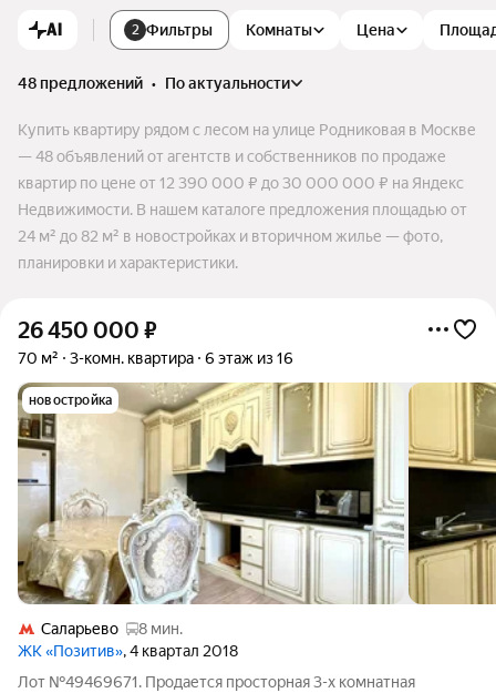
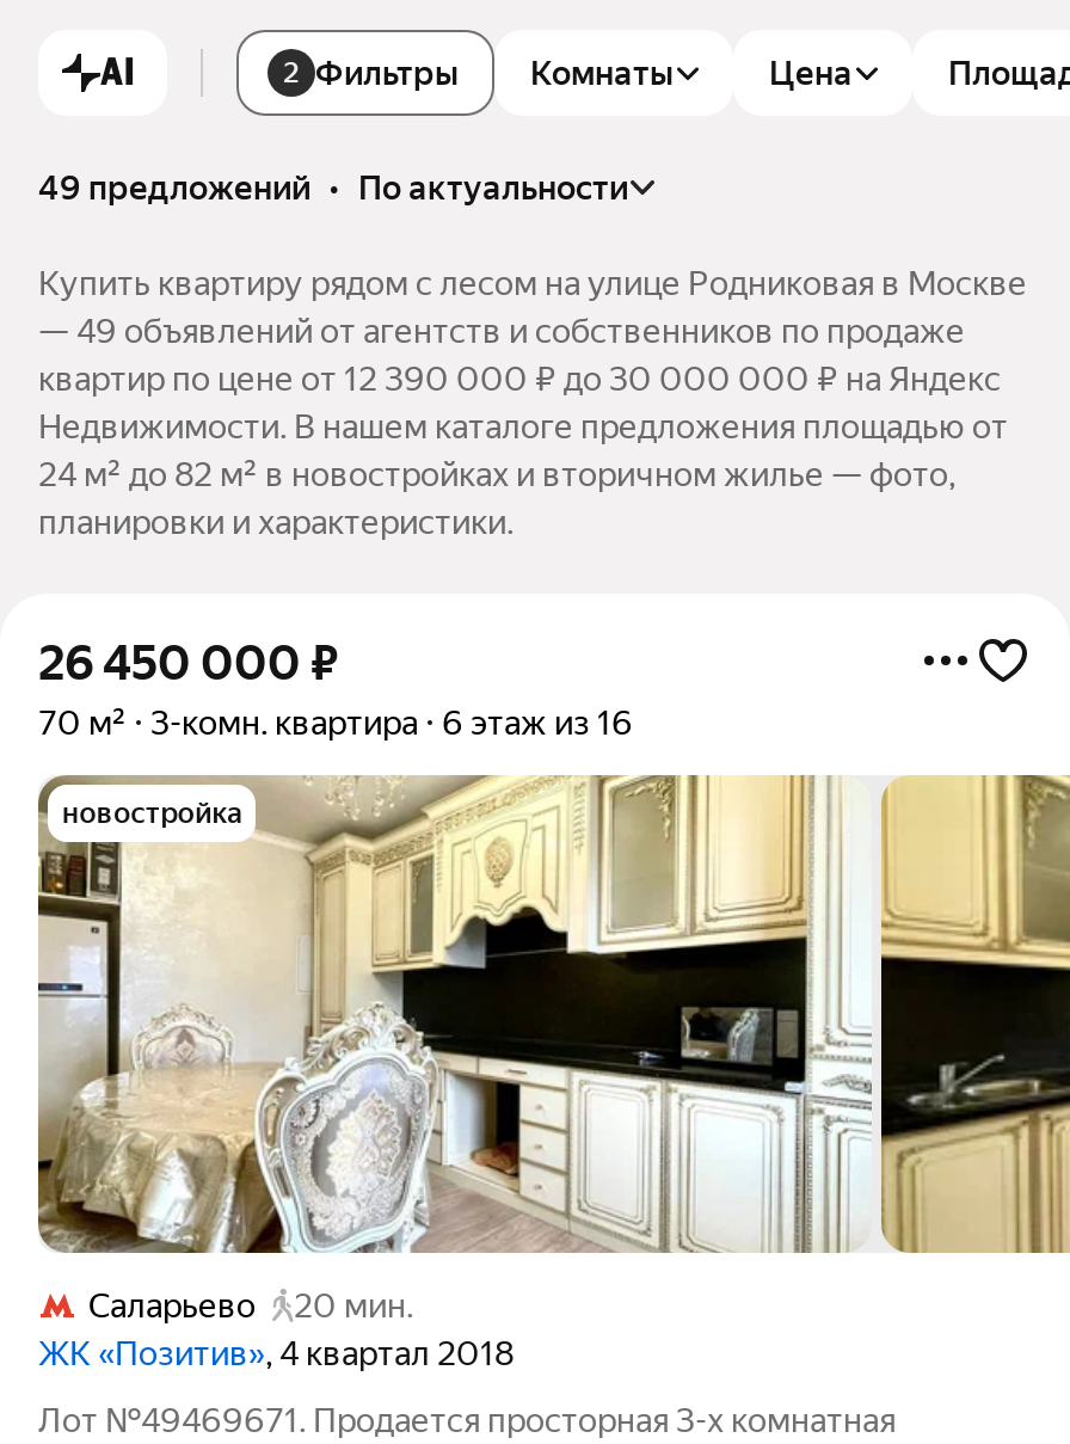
[18,74,290,92] 48 предложений • по актуальности -> [38,168,628,206] 49 предложений • по актуальности
[18,147,446,165] — 48 объявлений от агентств и собственников по продаже -> [38,311,965,349] — 49 объявлений от агентств и собственников по продаже
[41,620,183,637] Саларьево 8 мин. -> [88,1286,413,1324] Саларьево 20 мин.

